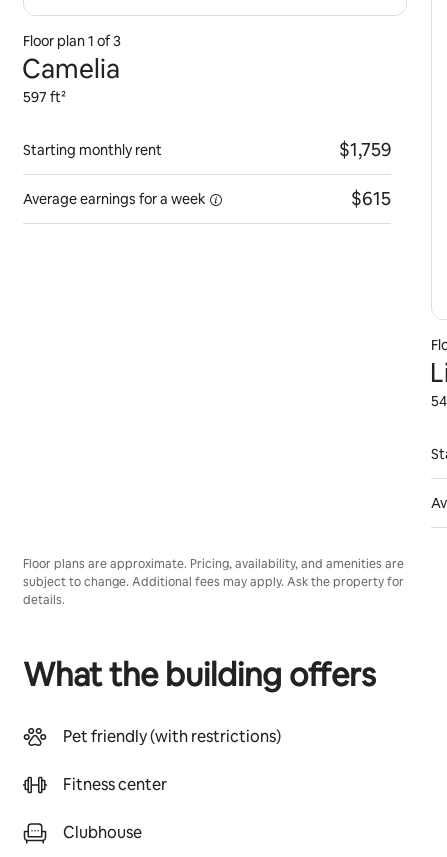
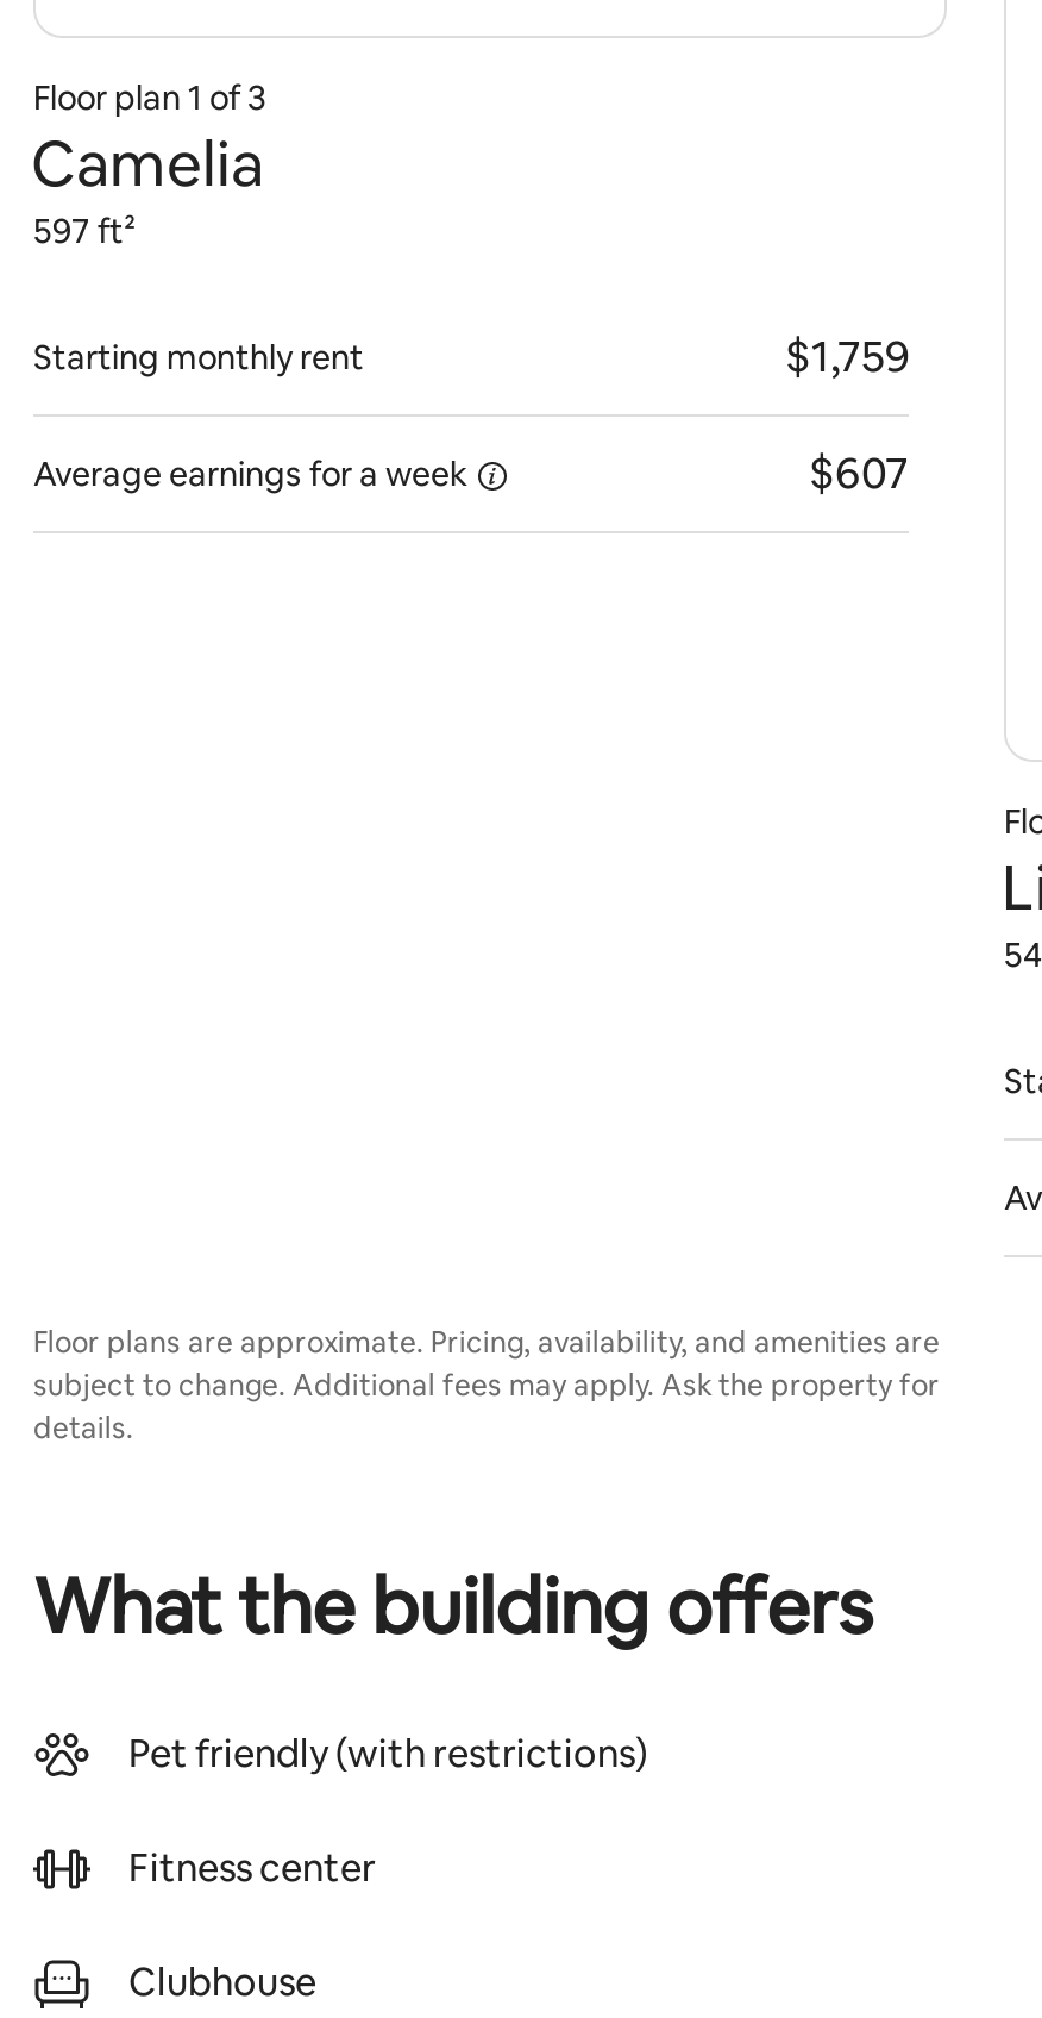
[351,187,391,210] $615 -> [809,445,909,500] $607

